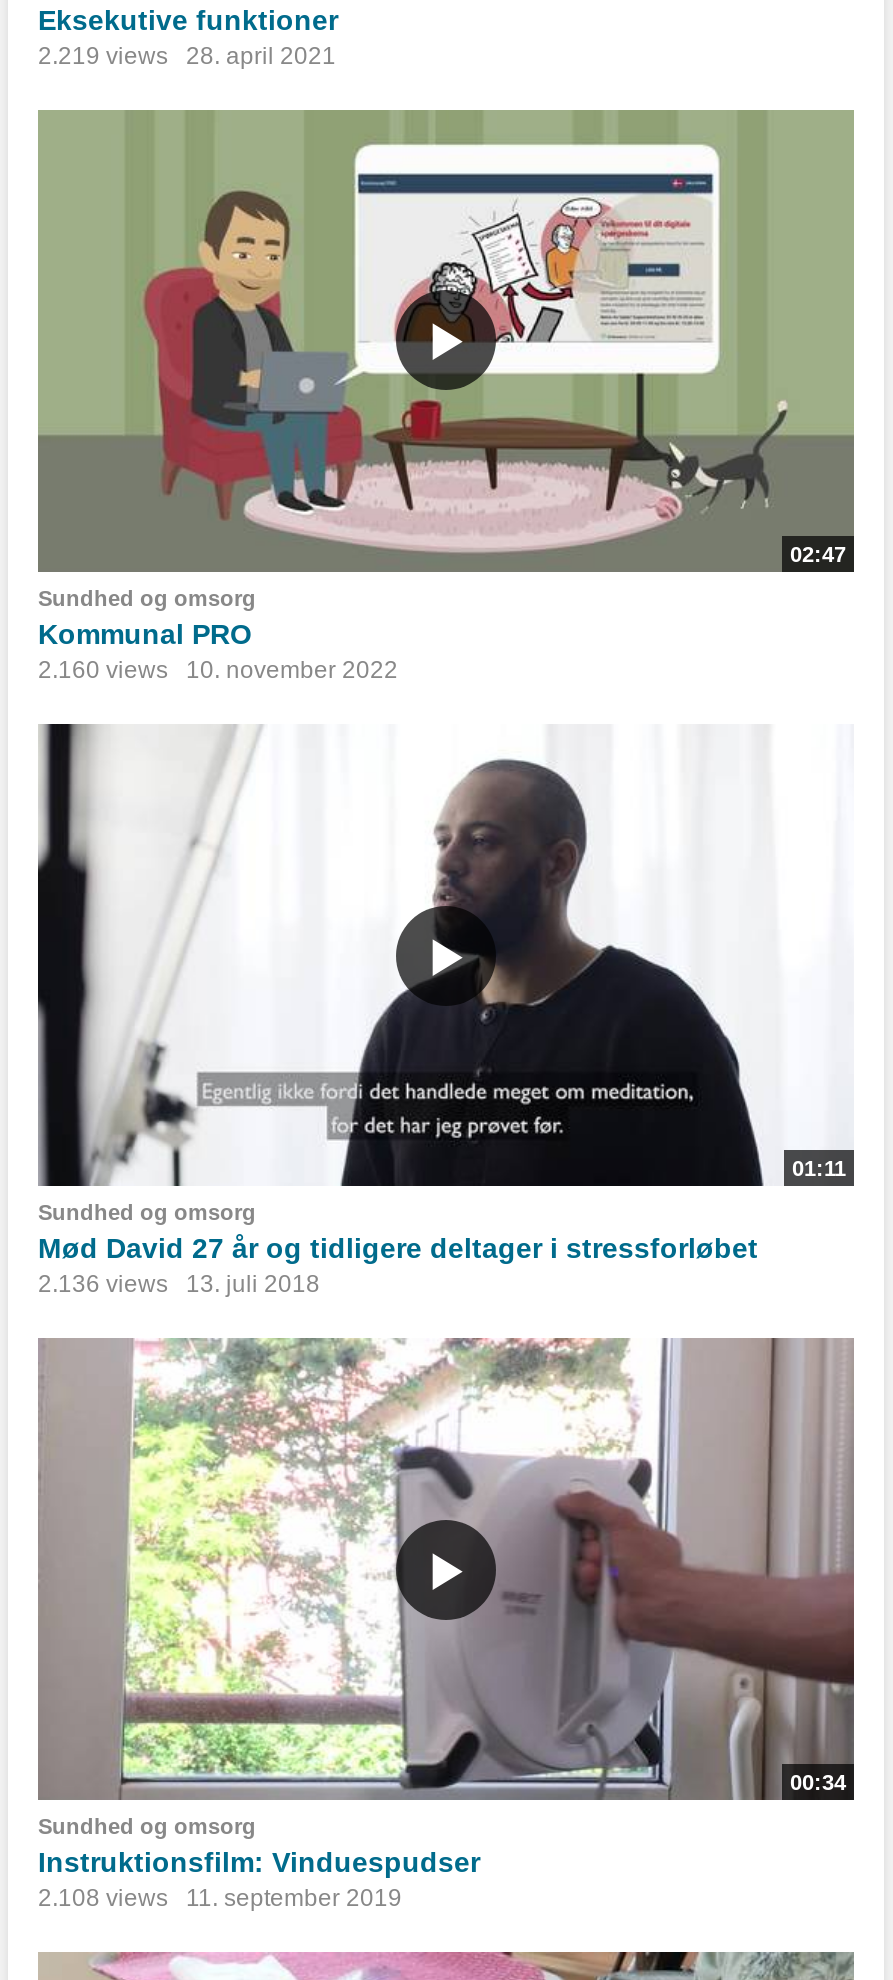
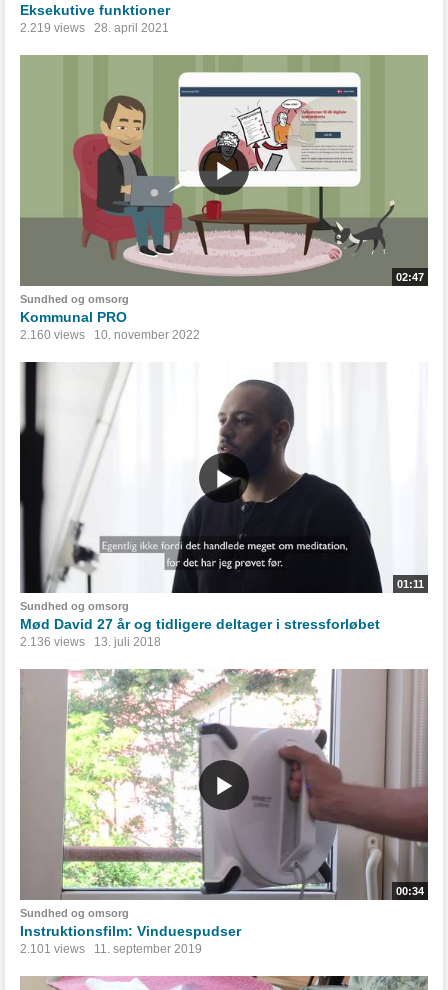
[38,1885,402,1913] 2.108 views 11. september 2019 -> [20,942,202,956] 2.101 views 11. september 2019

